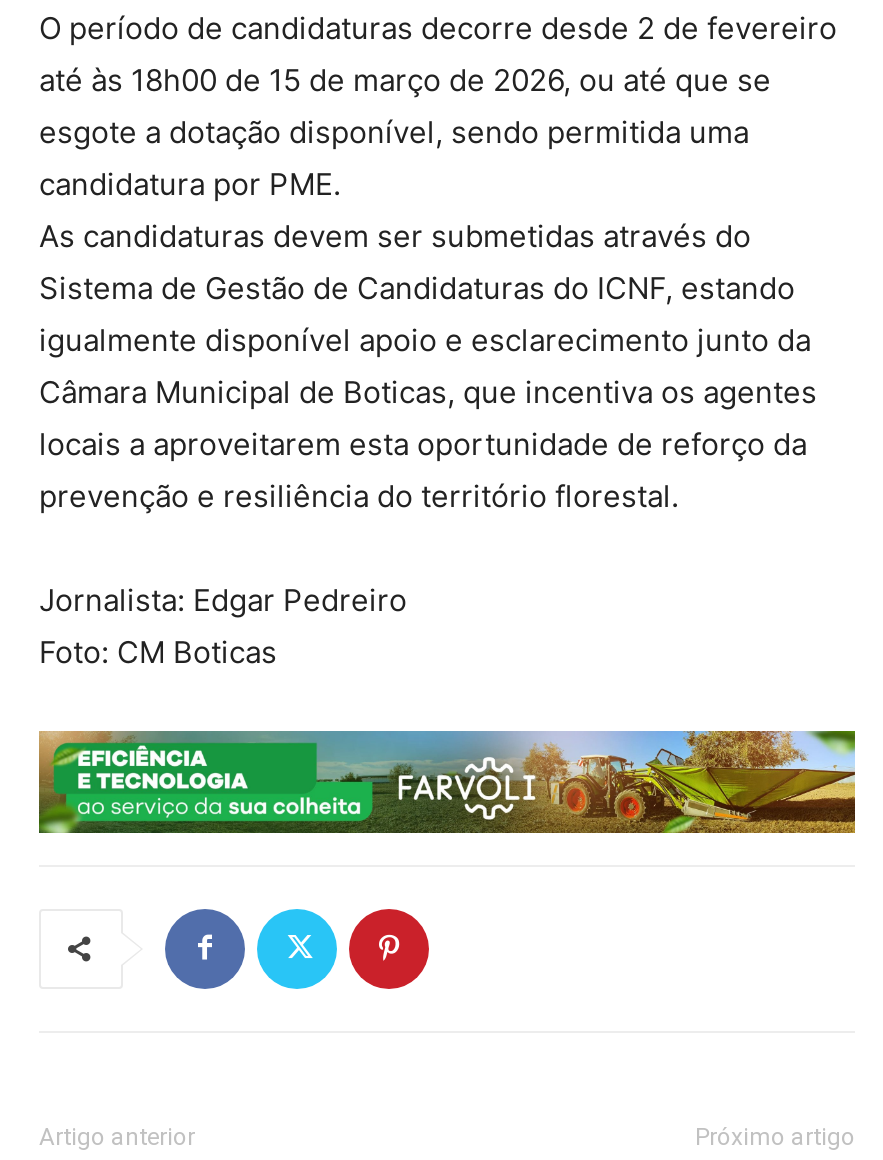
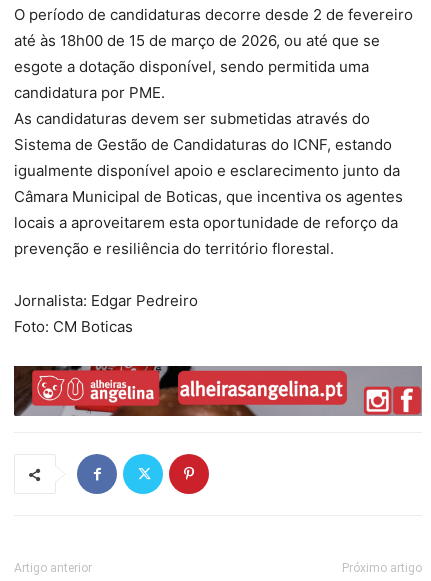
[37,730,857,836] [image] -> [13,365,423,417] [image]

